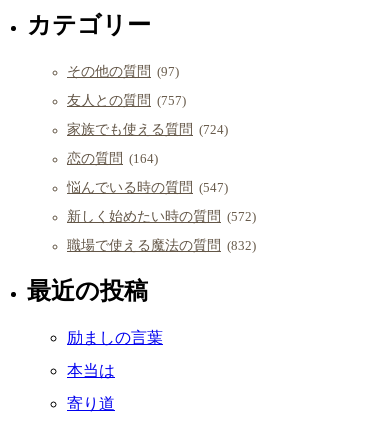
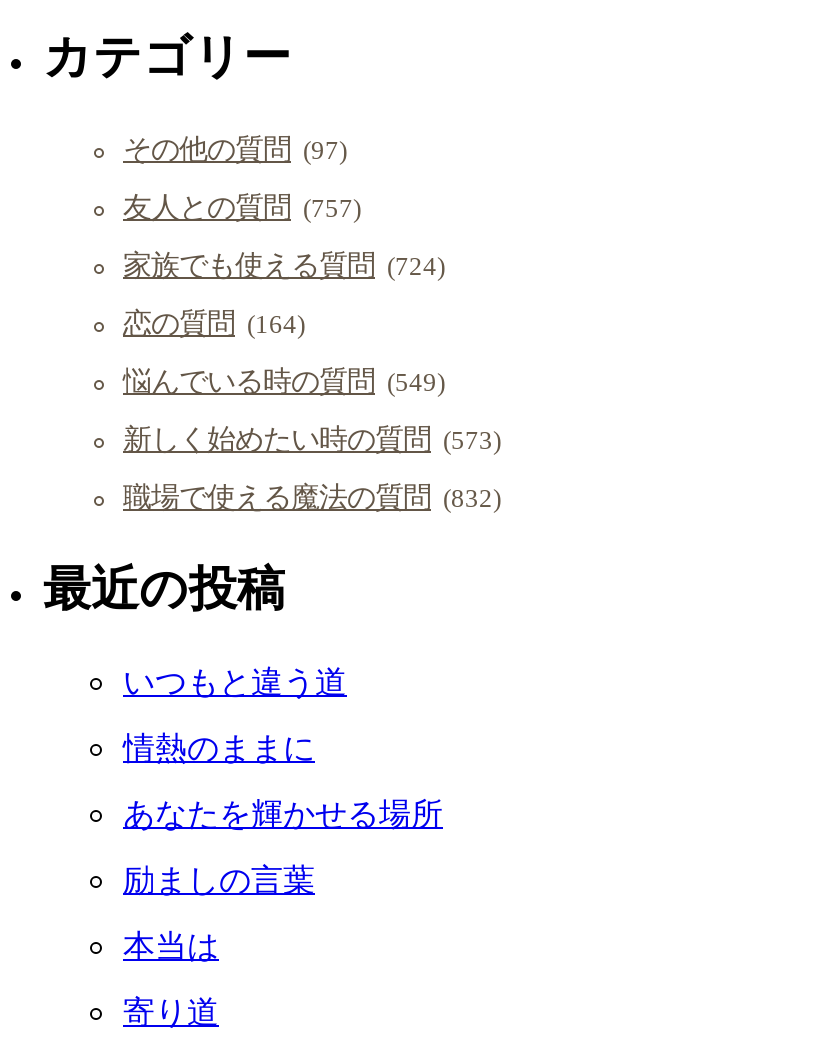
[67,179,228,195] 悩んでいる時の質問 (547) -> [123,365,445,397] 悩んでいる時の質問 (549)
[67,208,256,224] 新しく始めたい時の質問 (572) -> [123,423,501,455] 新しく始めたい時の質問 (573)
none -> [123,664,443,831] いつもと違う道 | 情熱のままに | あなたを輝かせる場所

